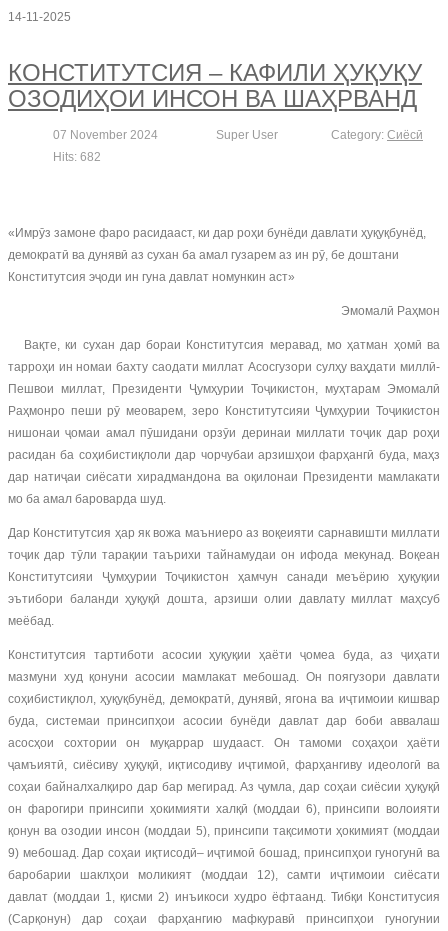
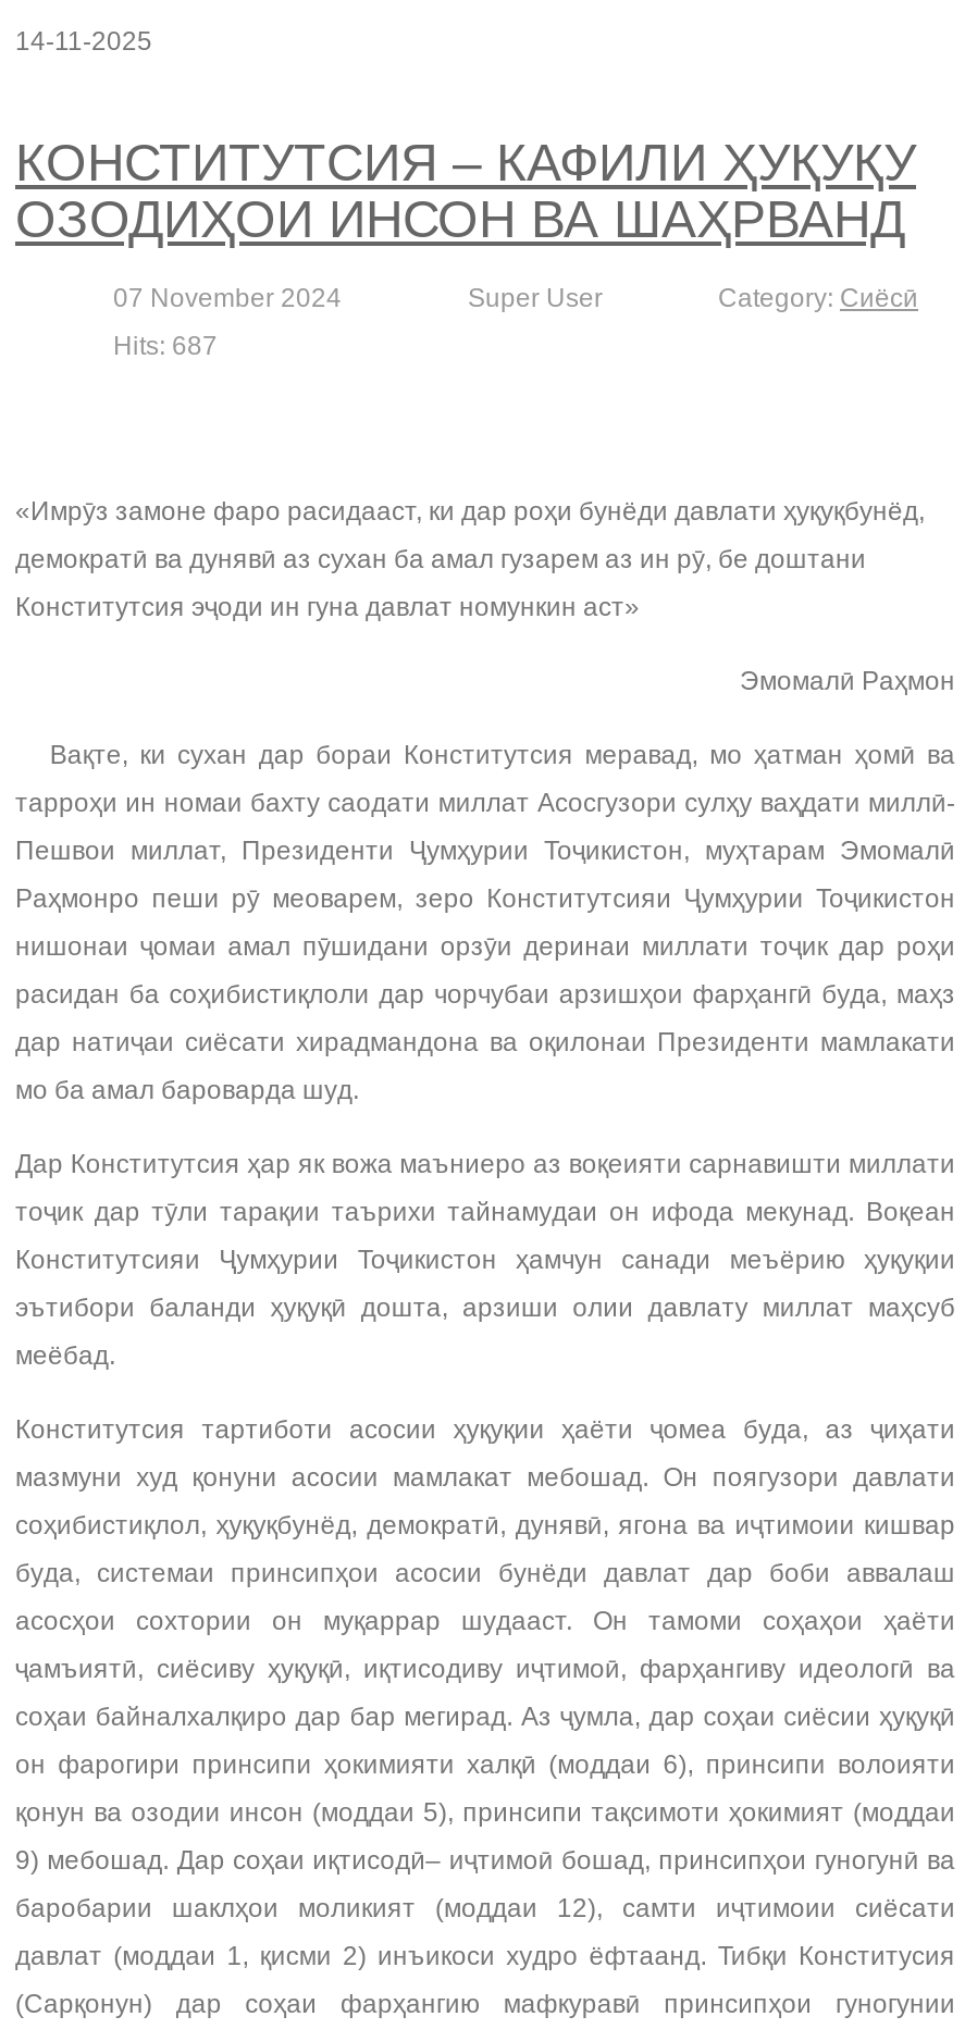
[53,150,101,164] Hits: 682 -> [113,331,218,361] Hits: 687

